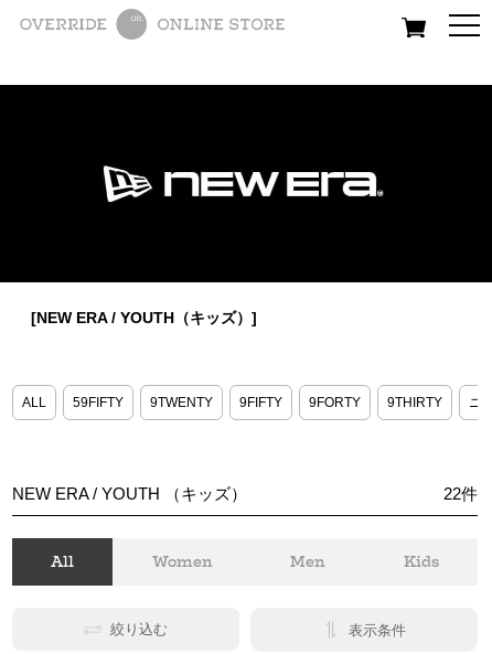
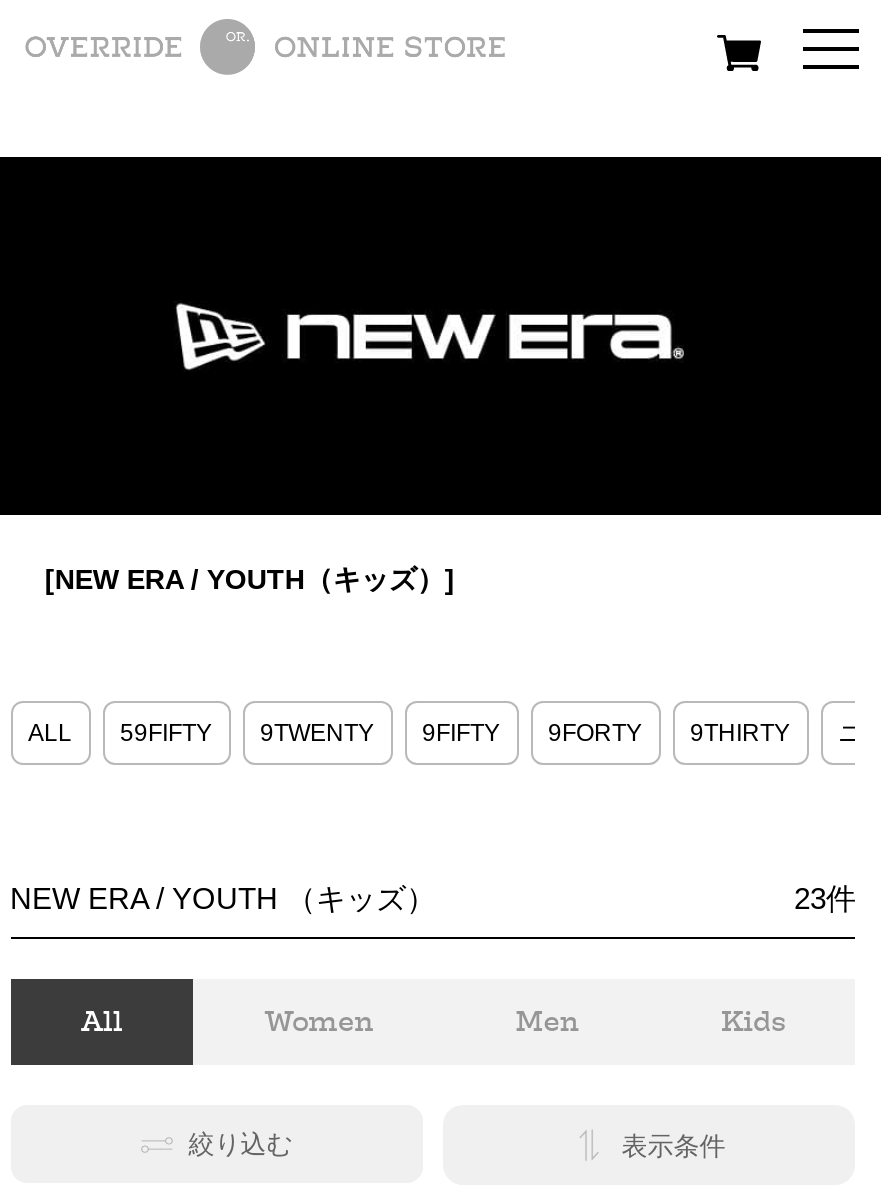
[444,484,478,503] 22件 -> [794,881,856,915] 23件

